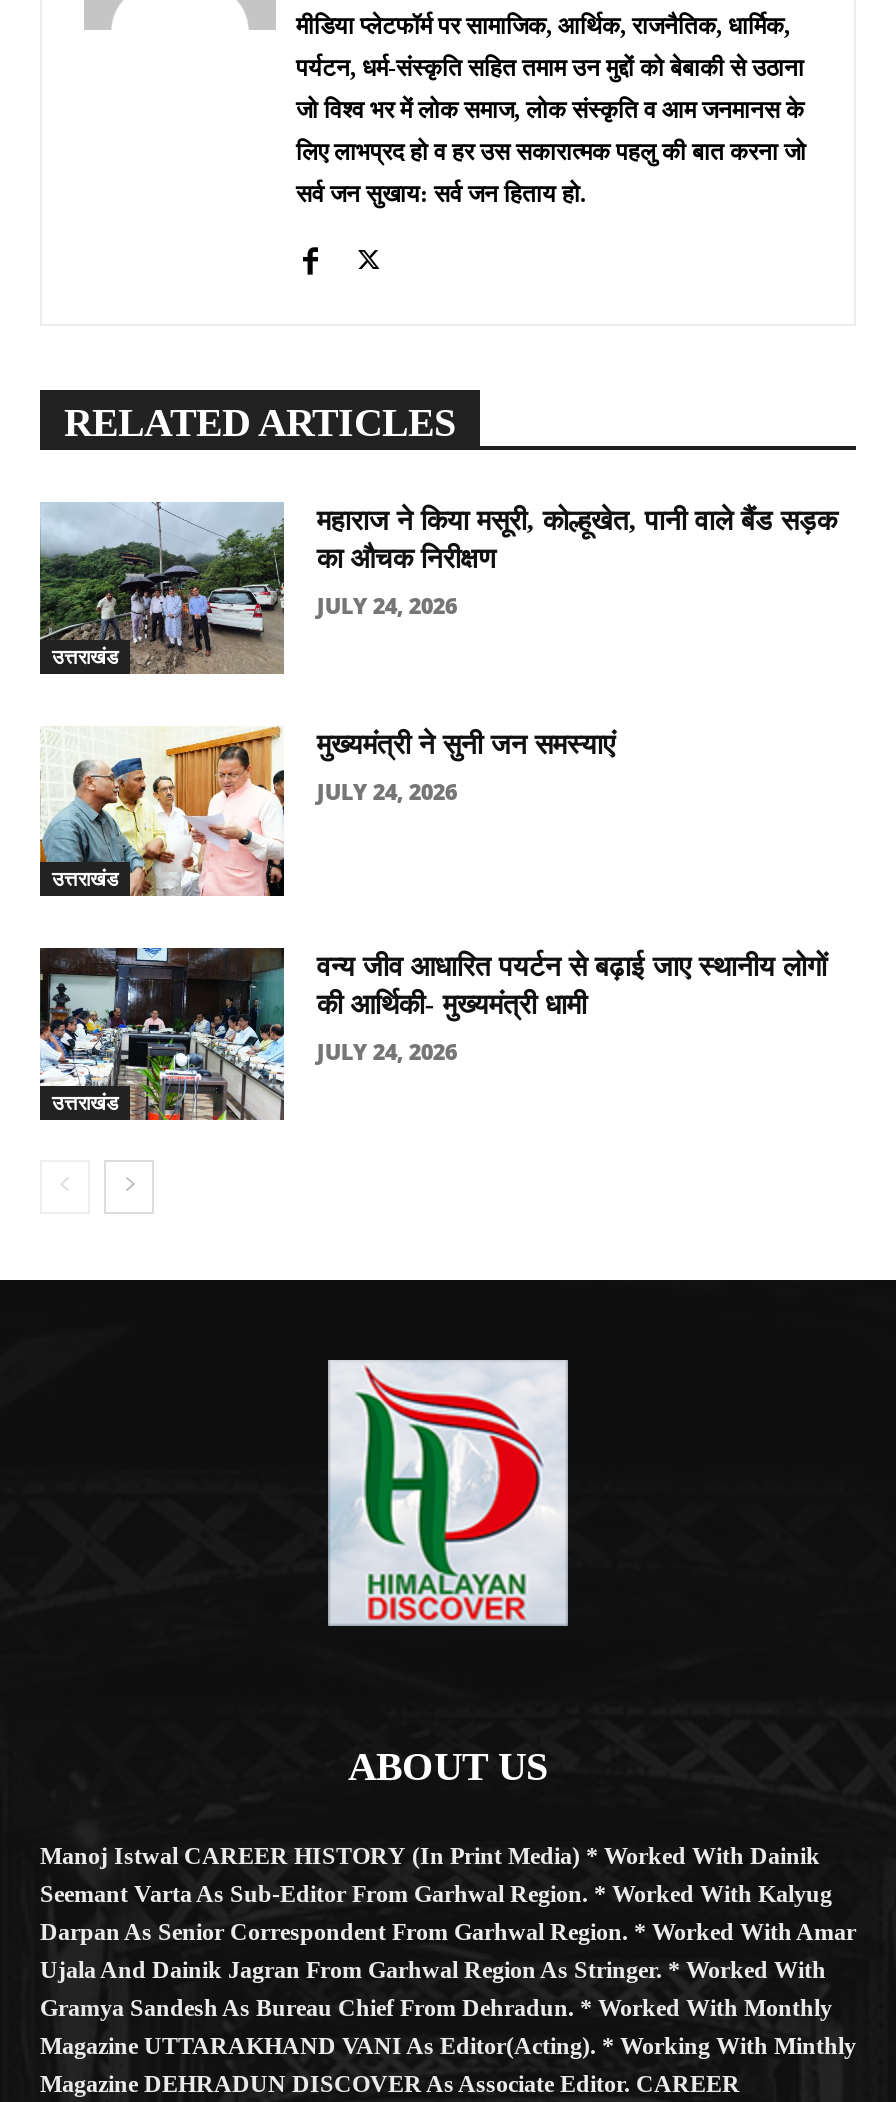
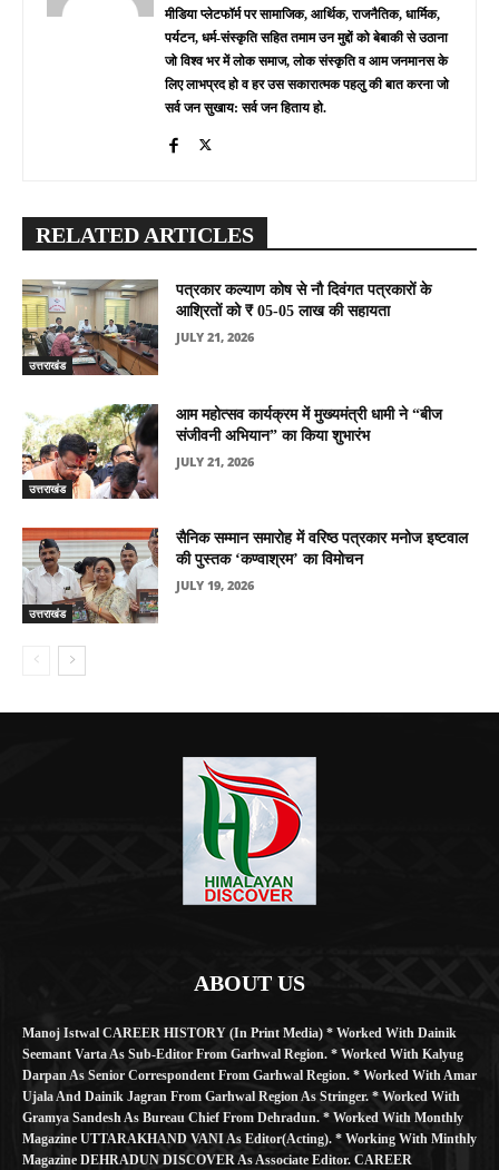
[38,502,837,674] [image] | महाराज ने किया मसूरी, कोल्हूखेत, पानी वाले बैंड सड़क | का औचक निरीक्षण -> [21,278,432,376] [image] | पत्रकार कल्याण कोष से नौ दिवंगत पत्रकारों के | आश्रितों को ₹ 05-05 लाख की सहायता
[317,590,457,620] JULY 24, 2026 -> [176,328,254,345] JULY 21, 2026
[38,726,615,898] [image] | मुख्यमंत्री ने सुनी जन समस्याएं -> [21,403,443,500] [image] | आम महोत्सव कार्यक्रम में मुख्यमंत्री धामी ने “बीज | संजीवनी अभियान” का किया शुभारंभ
[317,775,457,805] JULY 24, 2026 -> [176,453,254,469] JULY 21, 2026
[38,946,827,1122] [image] | वन्य जीव आधारित पयर्टन से बढ़ाई जाए स्थानीय लोगों | की आर्थिकी- मुख्यमंत्री धामी -> [21,527,468,625] [image] | सैनिक सम्मान समारोह में वरिष्ठ पत्रकार मनोज इष्टवाल | की पुस्तक ‘कण्वाश्रम’ का विमोचन
[317,1037,457,1067] JULY 24, 2026 -> [176,577,254,594] JULY 19, 2026

